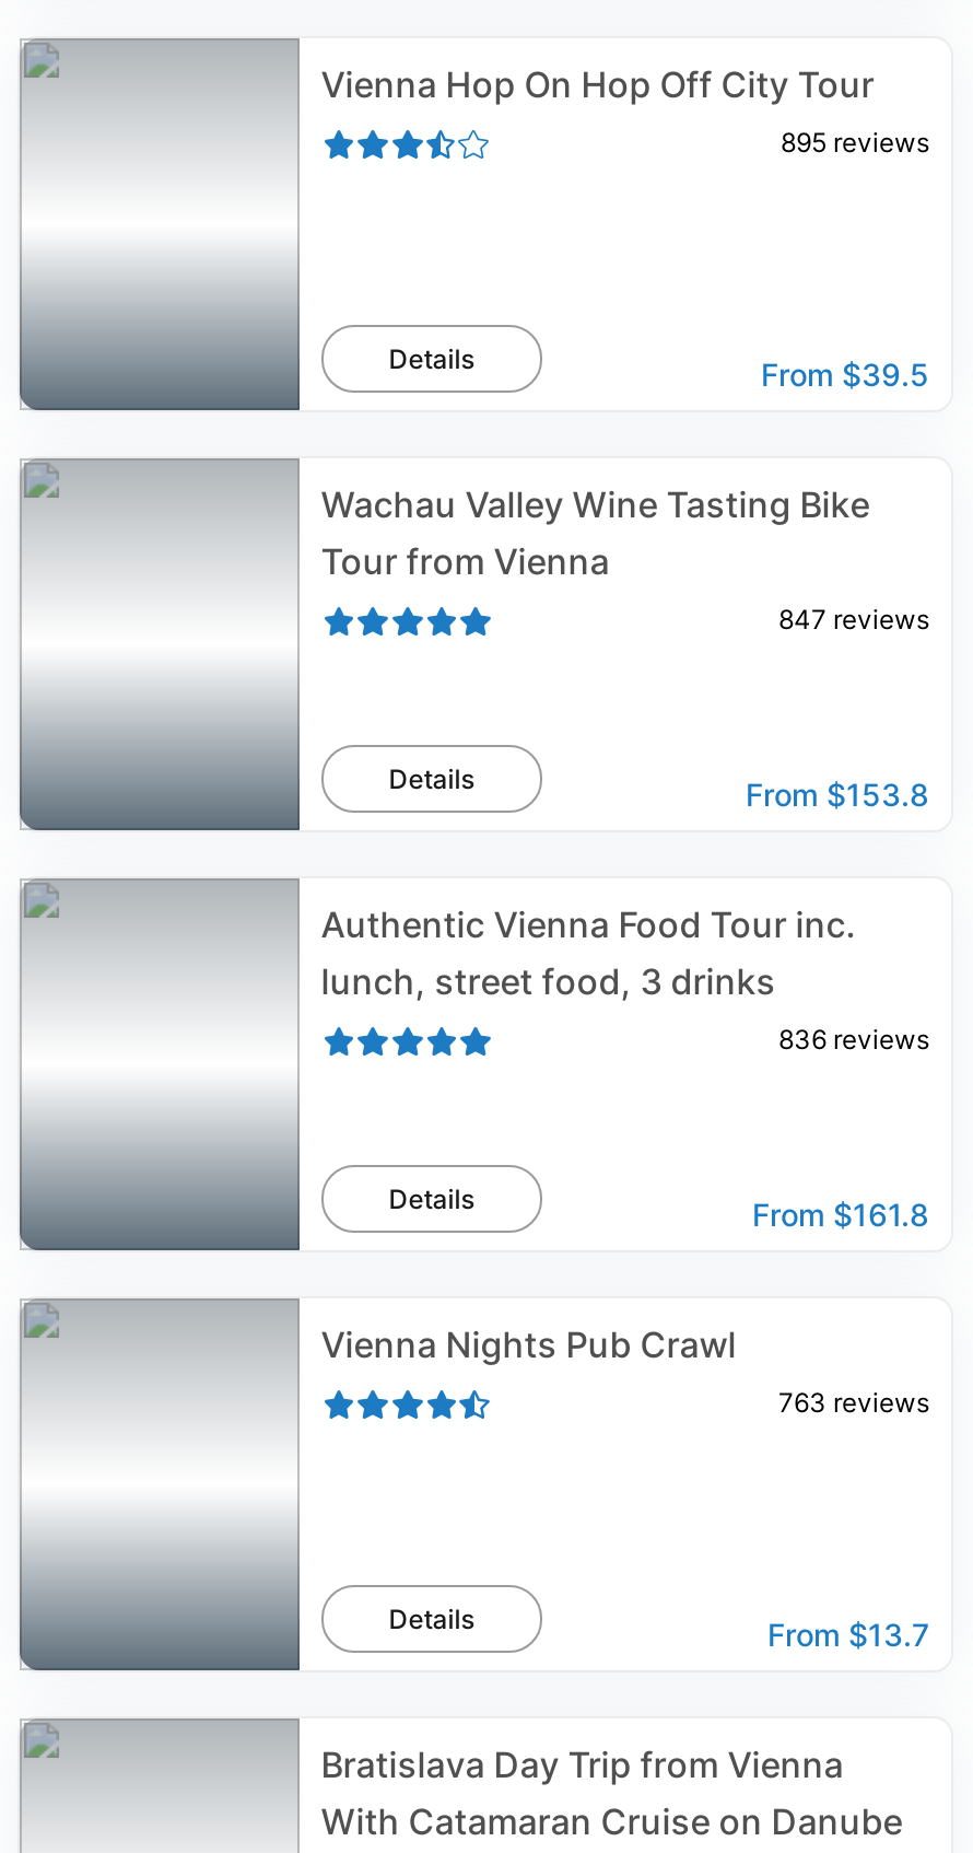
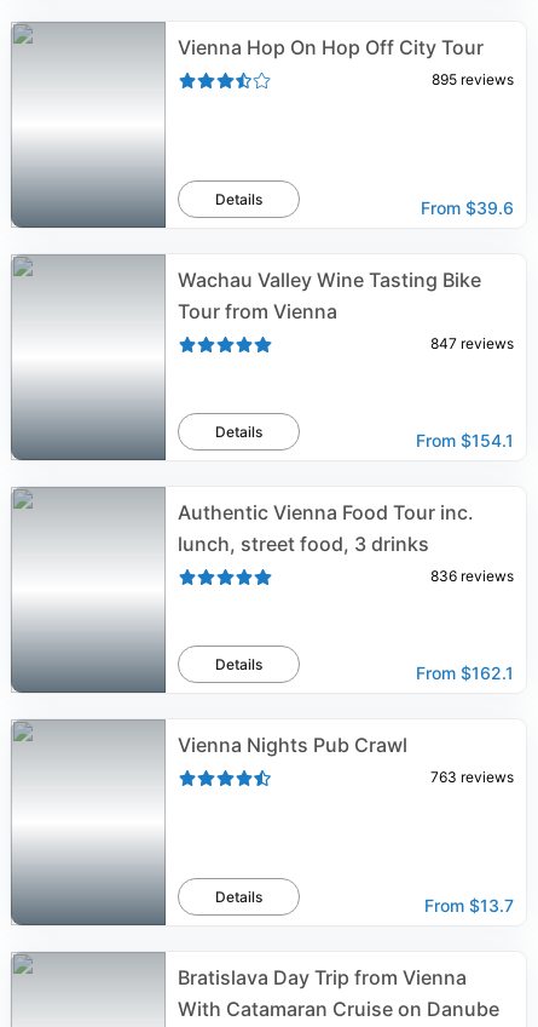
[761,356,929,393] From $39.5 -> [421,197,514,218] From $39.6
[746,776,929,813] From $153.8 -> [416,430,514,451] From $154.1
[752,1196,929,1233] From $161.8 -> [416,662,514,683] From $162.1

